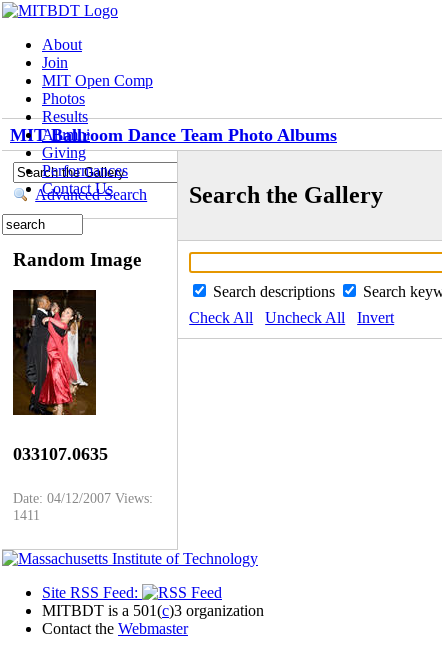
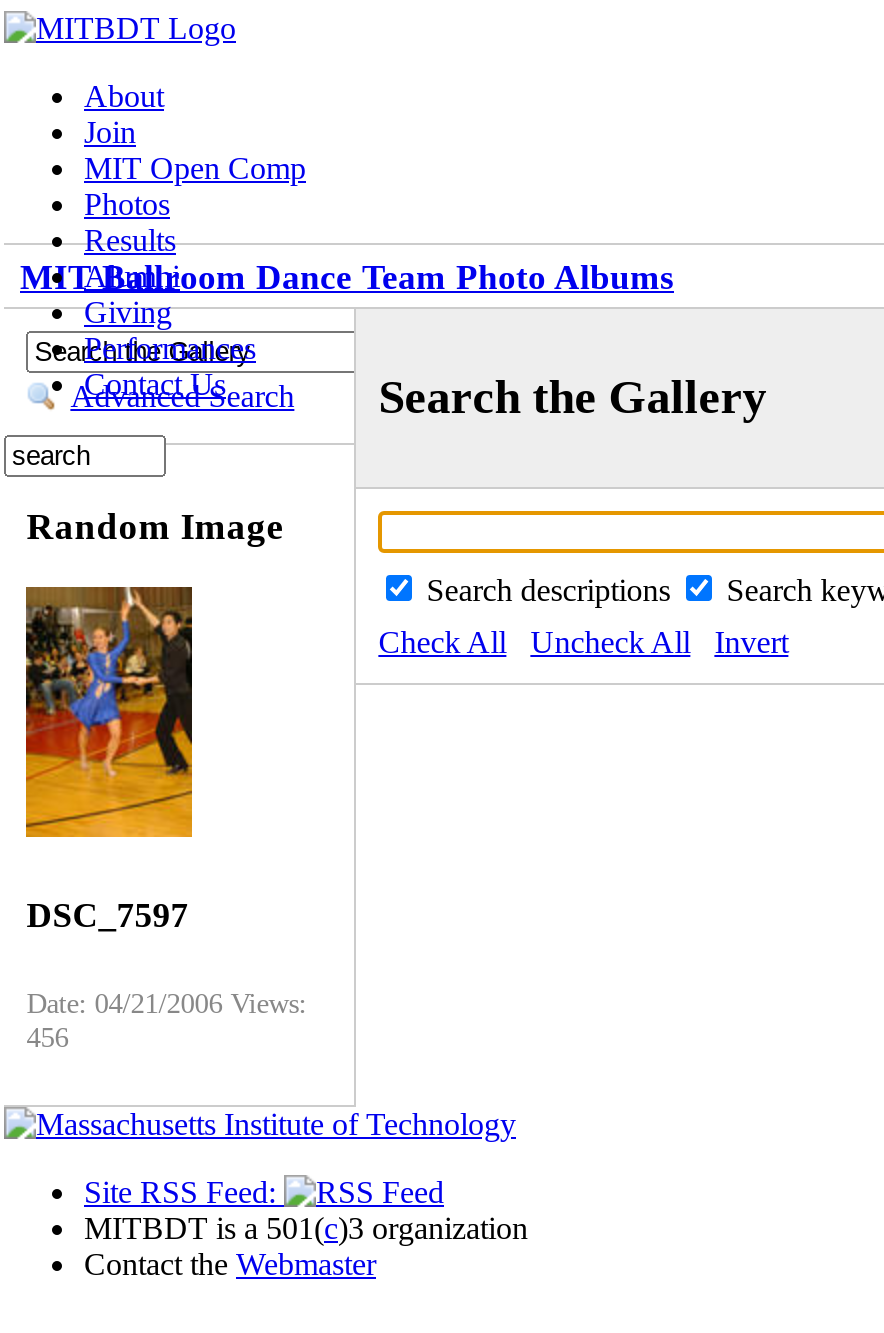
[12,289,108,464] [image] | 033107.0635 -> [24,585,194,935] [image] | DSC_7597
[13,490,153,523] Date: 04/12/2007 Views: | 1411 -> [26,986,306,1052] Date: 04/21/2006 Views: | 456

